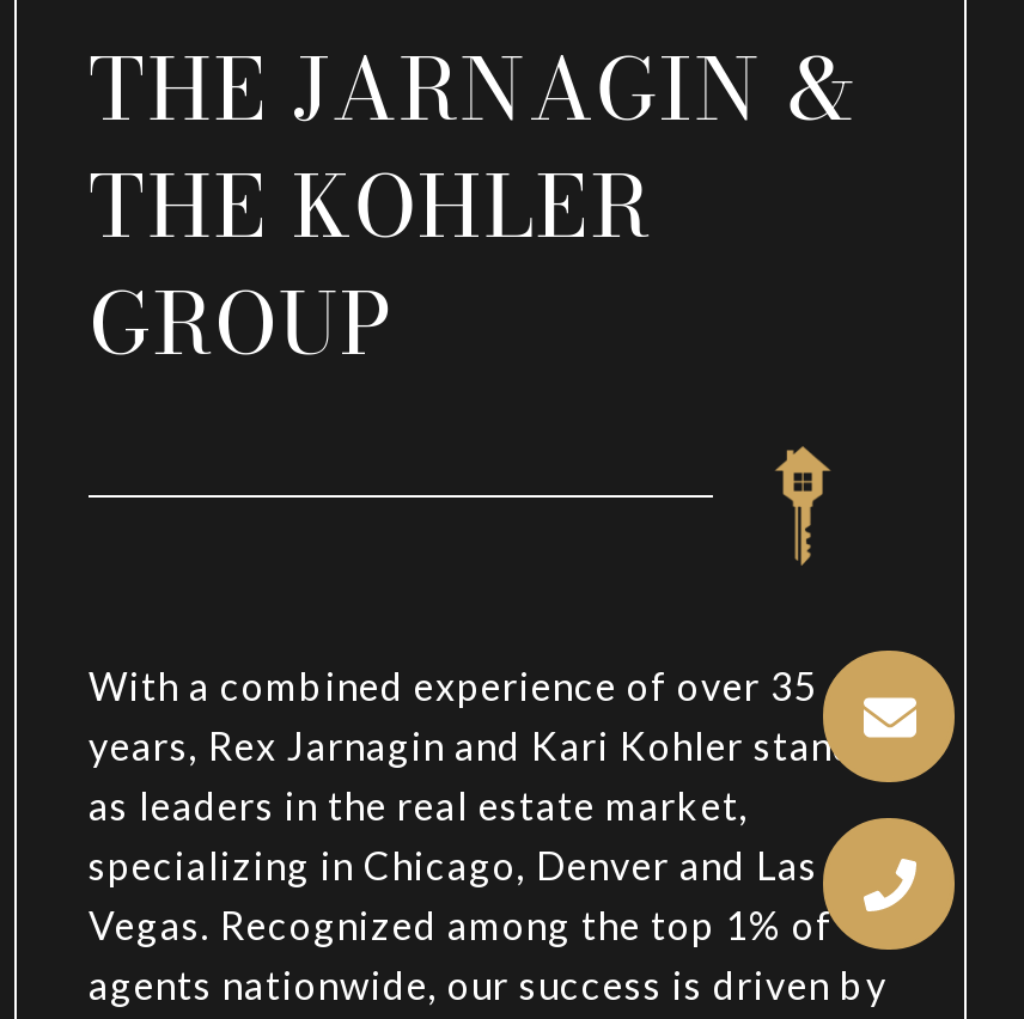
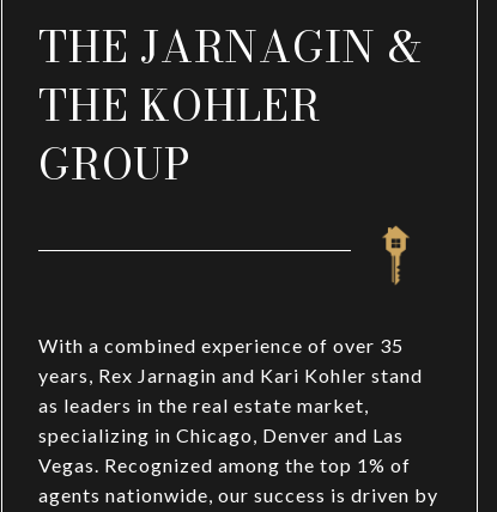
[821,648,957,785] [image] -> none
[821,816,957,952] [image] -> none

